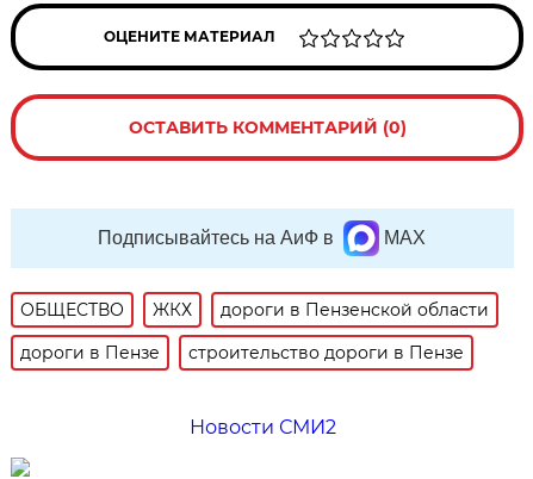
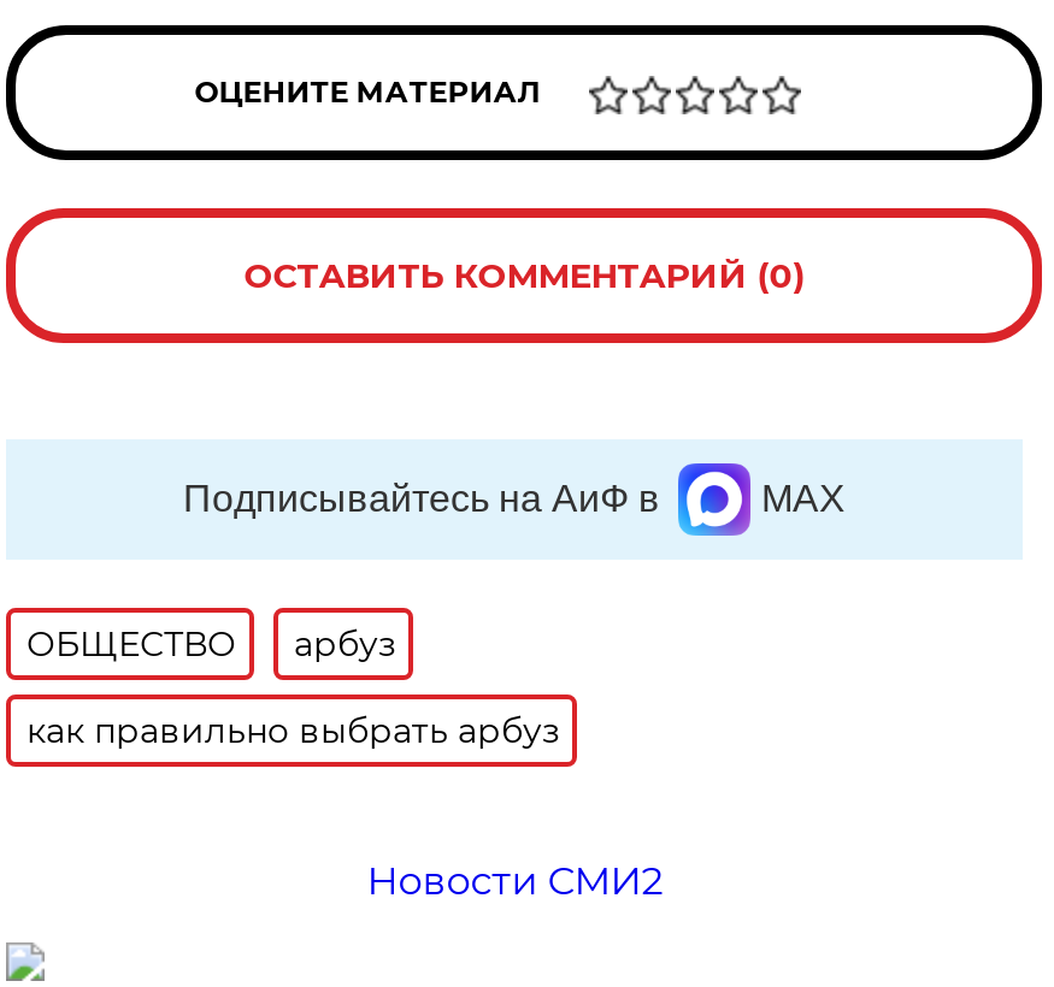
[153,299,489,321] ЖКХ | дороги в Пензенской области -> [294,623,395,666] арбуз
[21,342,464,364] дороги в Пензе | строительство дороги в Пензе -> [26,709,559,753] как правильно выбрать арбуз

